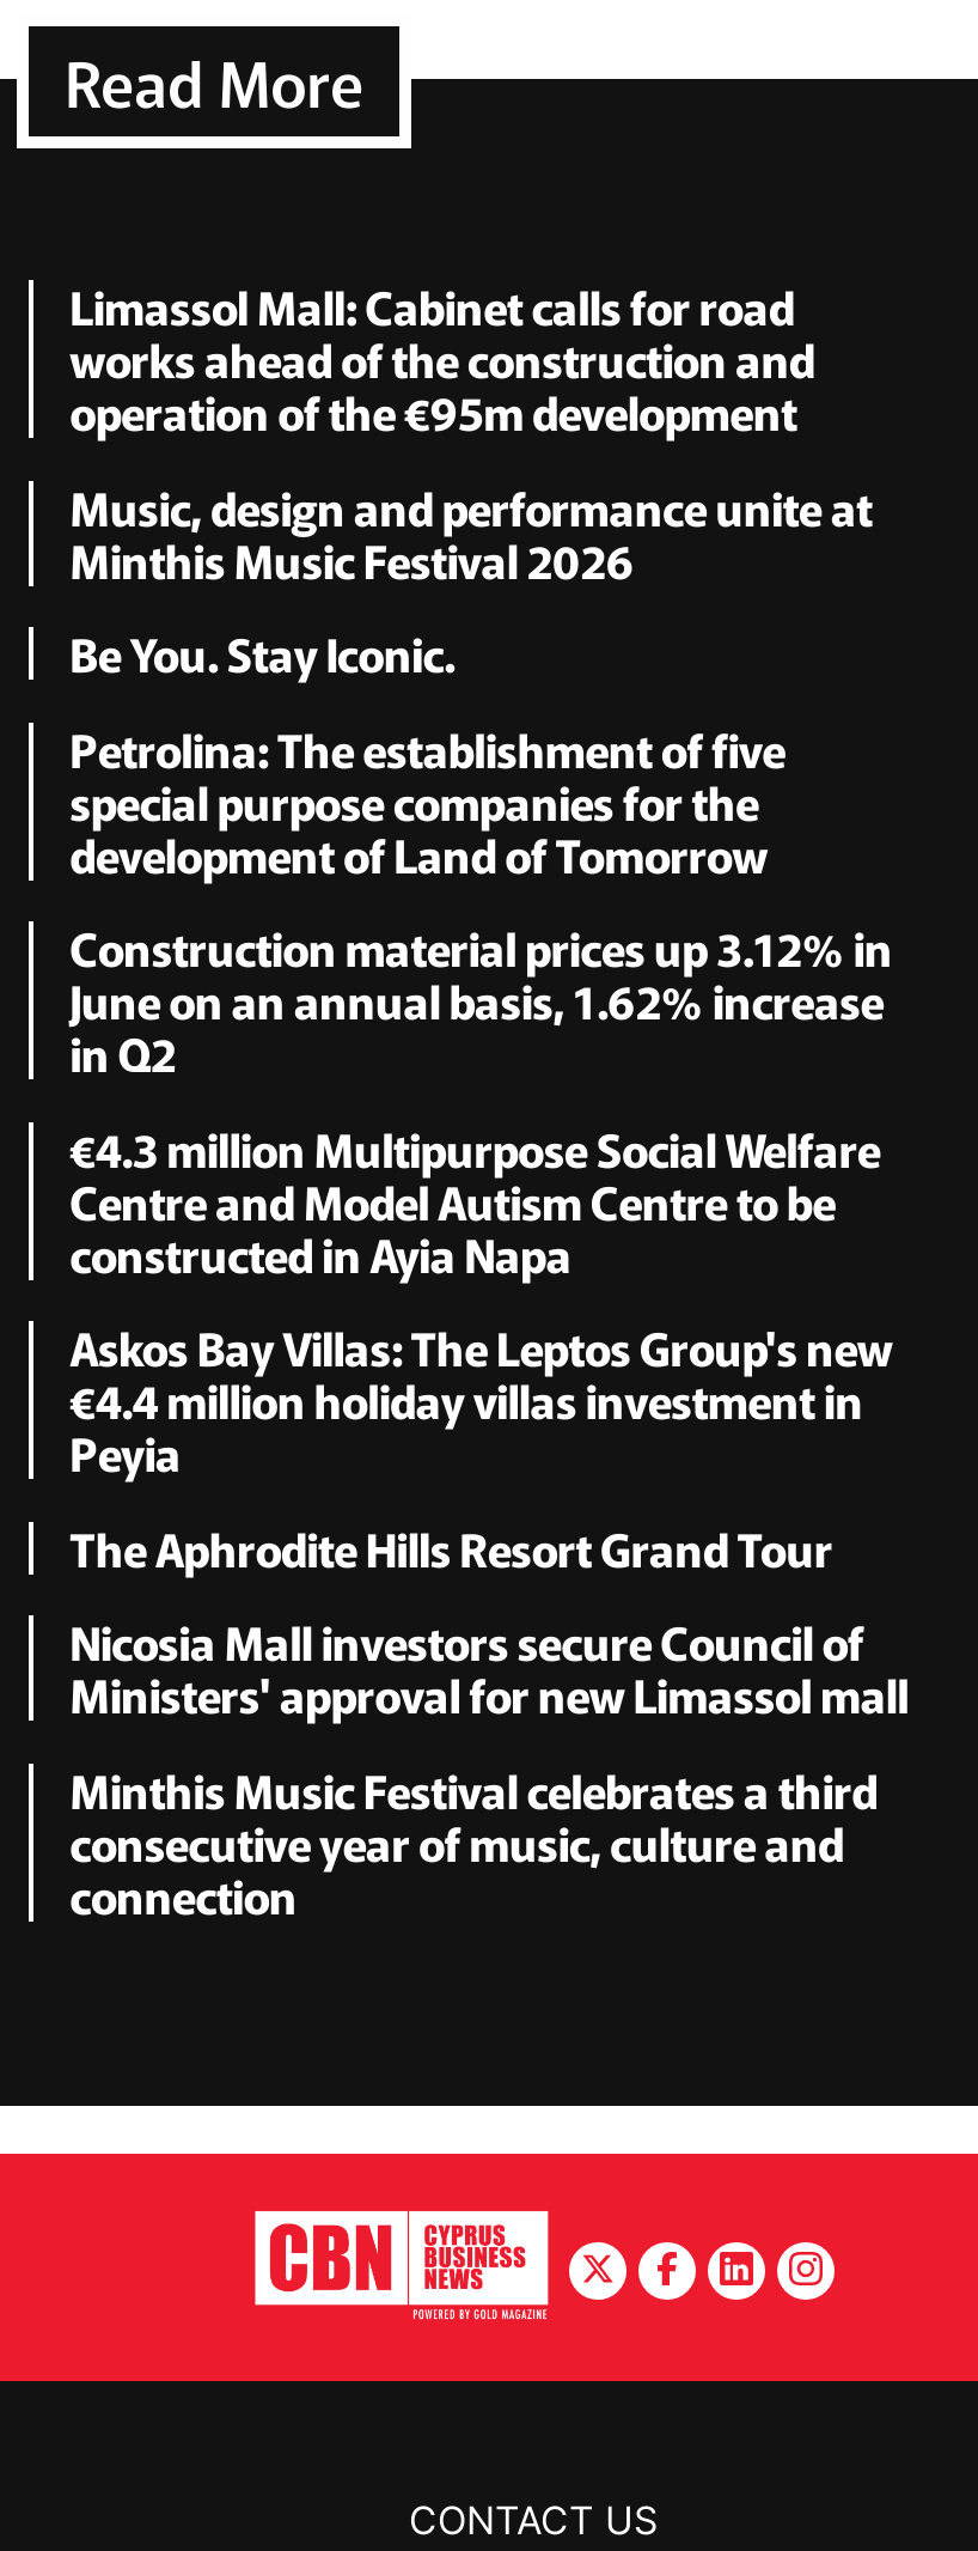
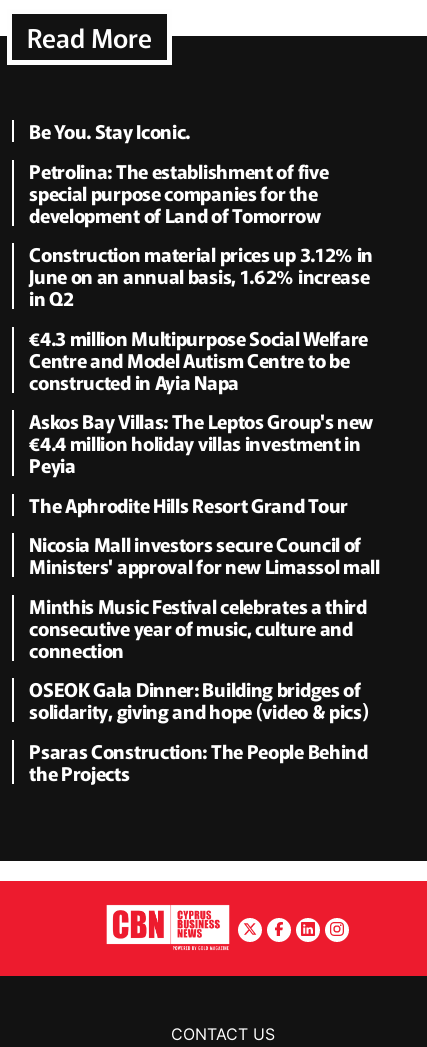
[70,273,872,591] Limassol Mall: Cabinet calls for road | works ahead of the construction and | operation of the €95m development | Music, design and performance unite at | Minthis Music Festival 2026 -> none
moved [70,620,908,1926] -> [29,117,380,663]: Be You. Stay Iconic. | Petrolina: The establishment of five | special purpose companies for the | ... | consecutive year of music, culture and | connection
none -> [29,675,368,786] OSEOK Gala Dinner: Building bridges of | solidarity, giving and hope (video & pics) | Psaras Construction: The People Behind | the Projects

